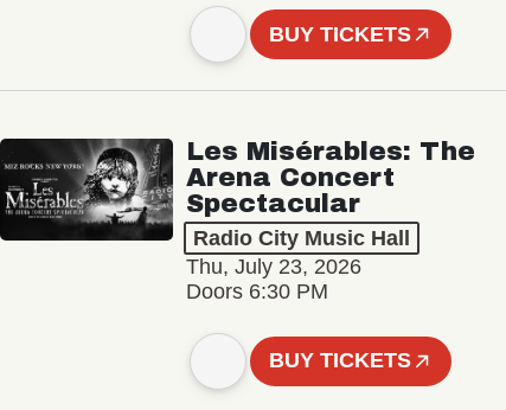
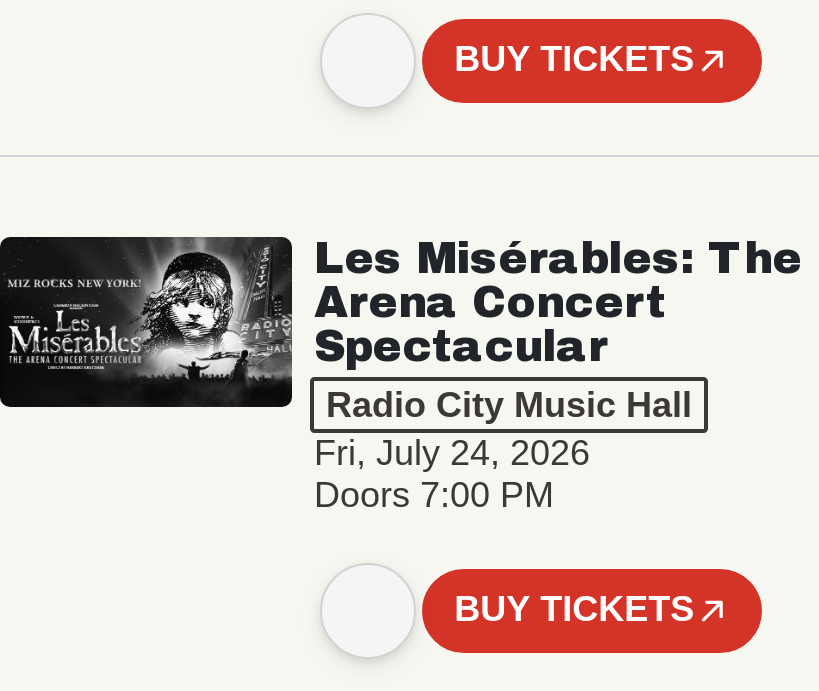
[186,255,361,279] Thu, July 23, 2026 -> [314,432,590,472] Fri, July 24, 2026
[186,280,328,304] Doors 6:30 PM -> [314,474,554,514] Doors 7:00 PM

